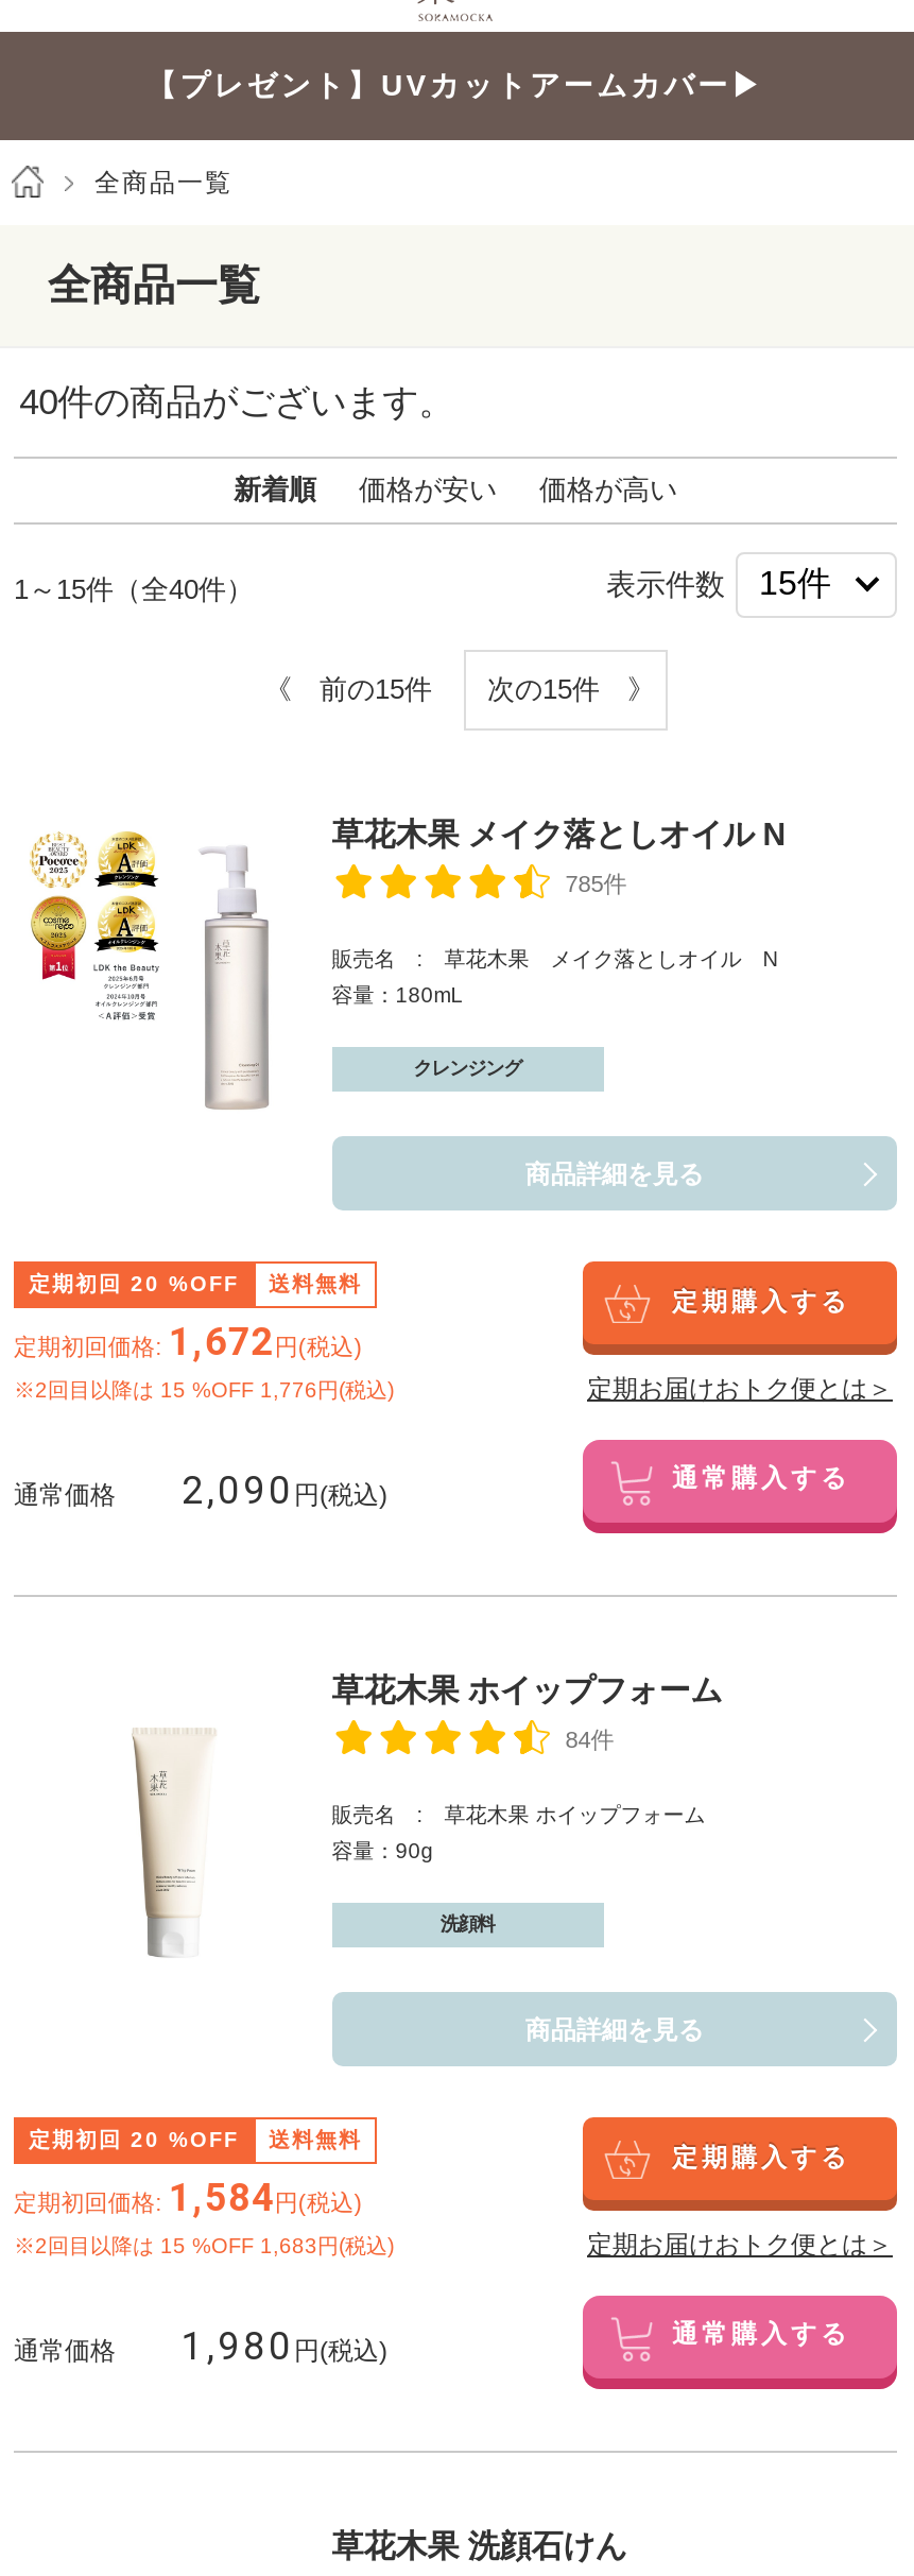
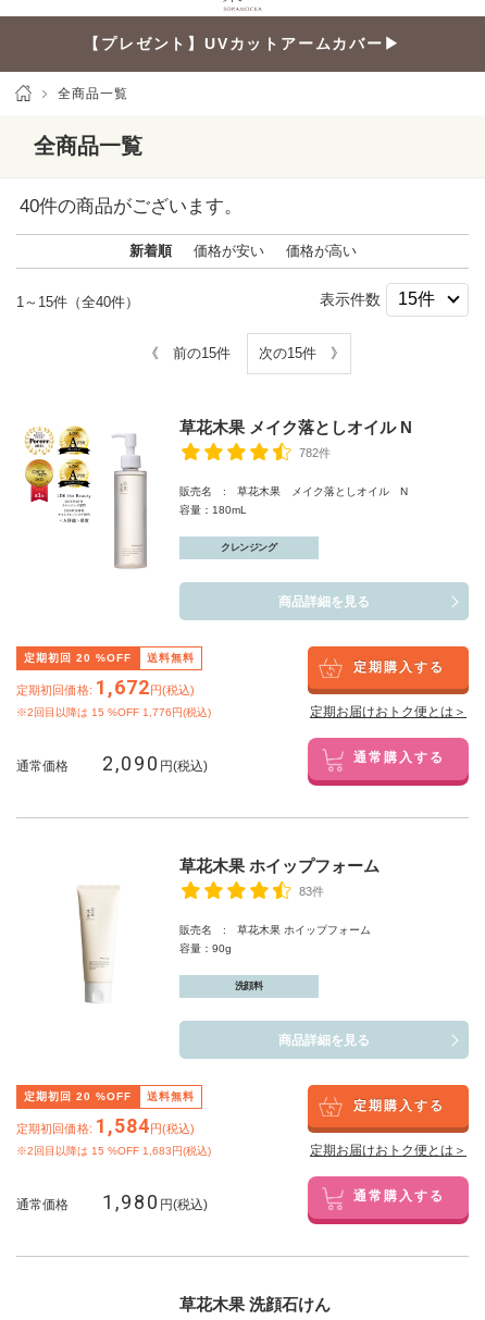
[565,871,627,896] 785件 -> [299,446,330,459] 782件
[565,1727,614,1752] 84件 -> [299,885,324,898] 83件

